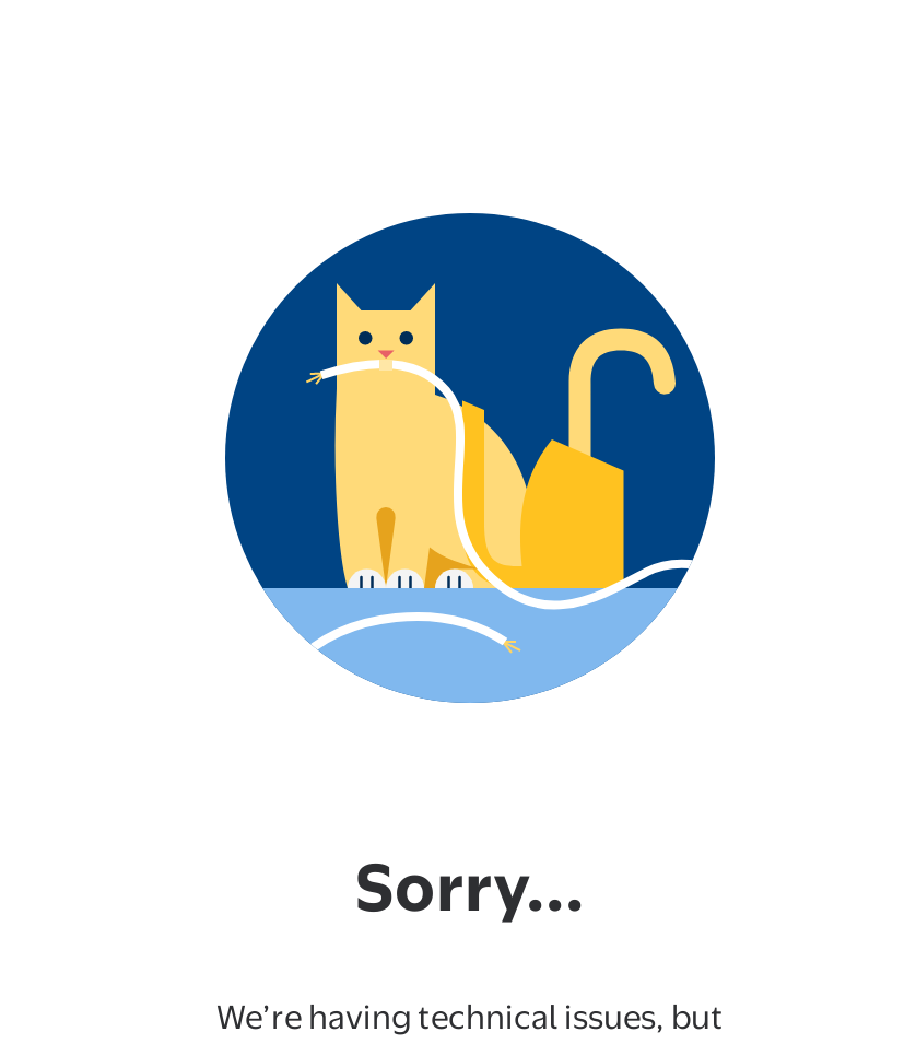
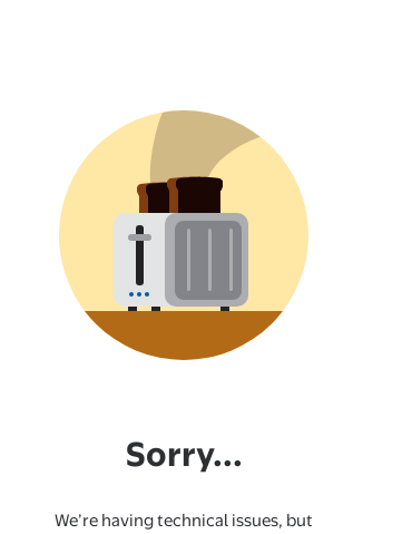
[223,211,717,705] [image] -> [59,109,308,361] [image]

